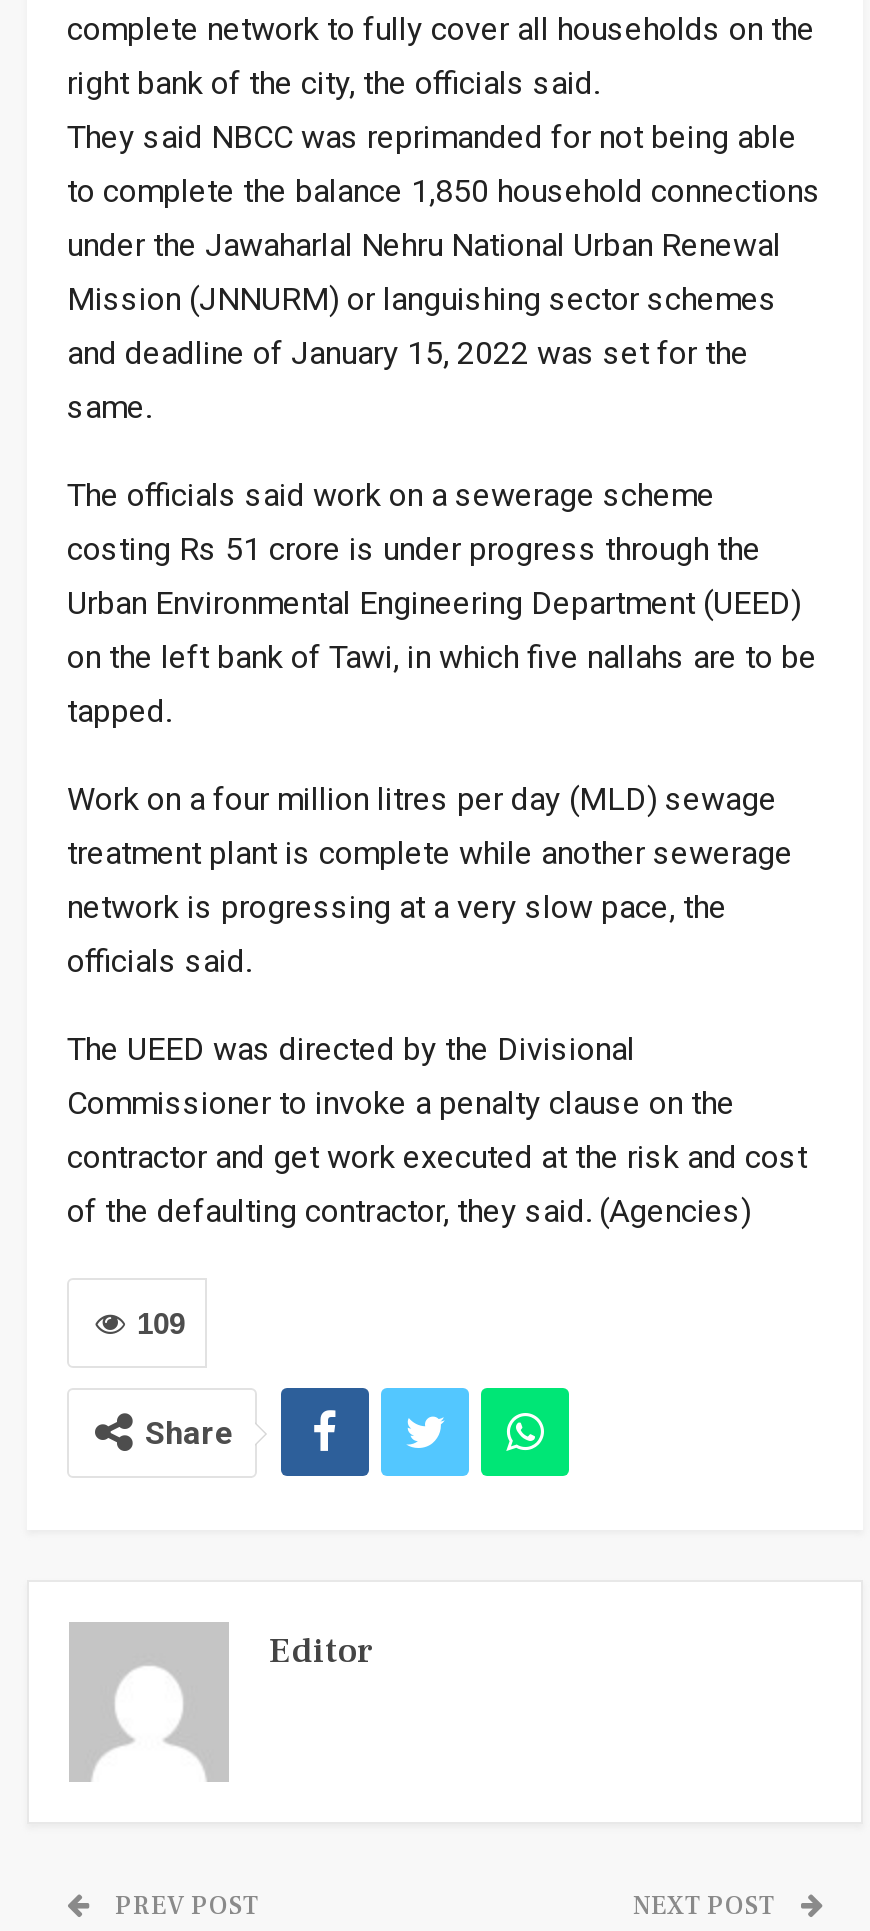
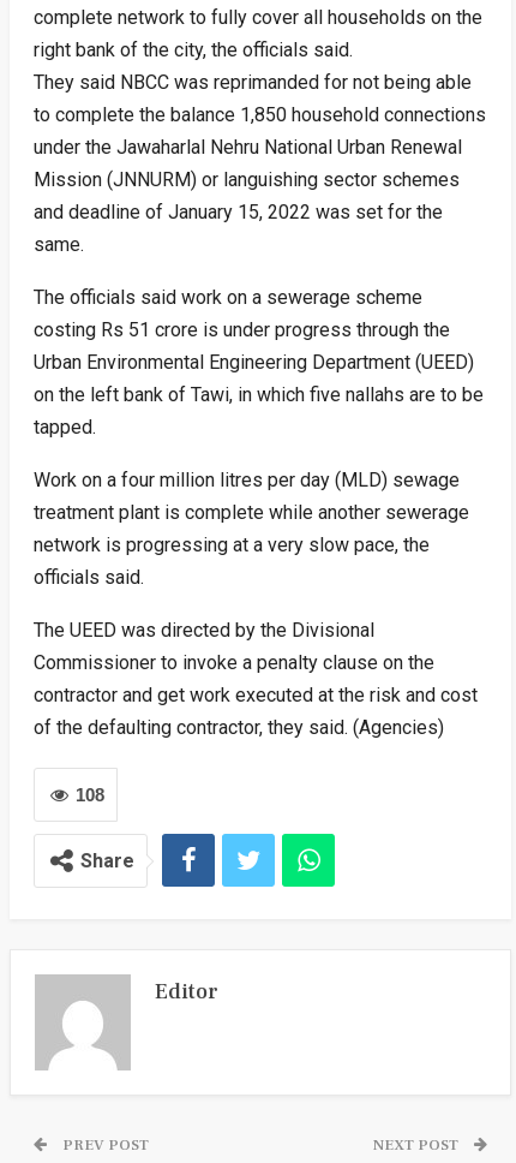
[137,1306,185,1340] 109 -> [76,785,104,805] 108

